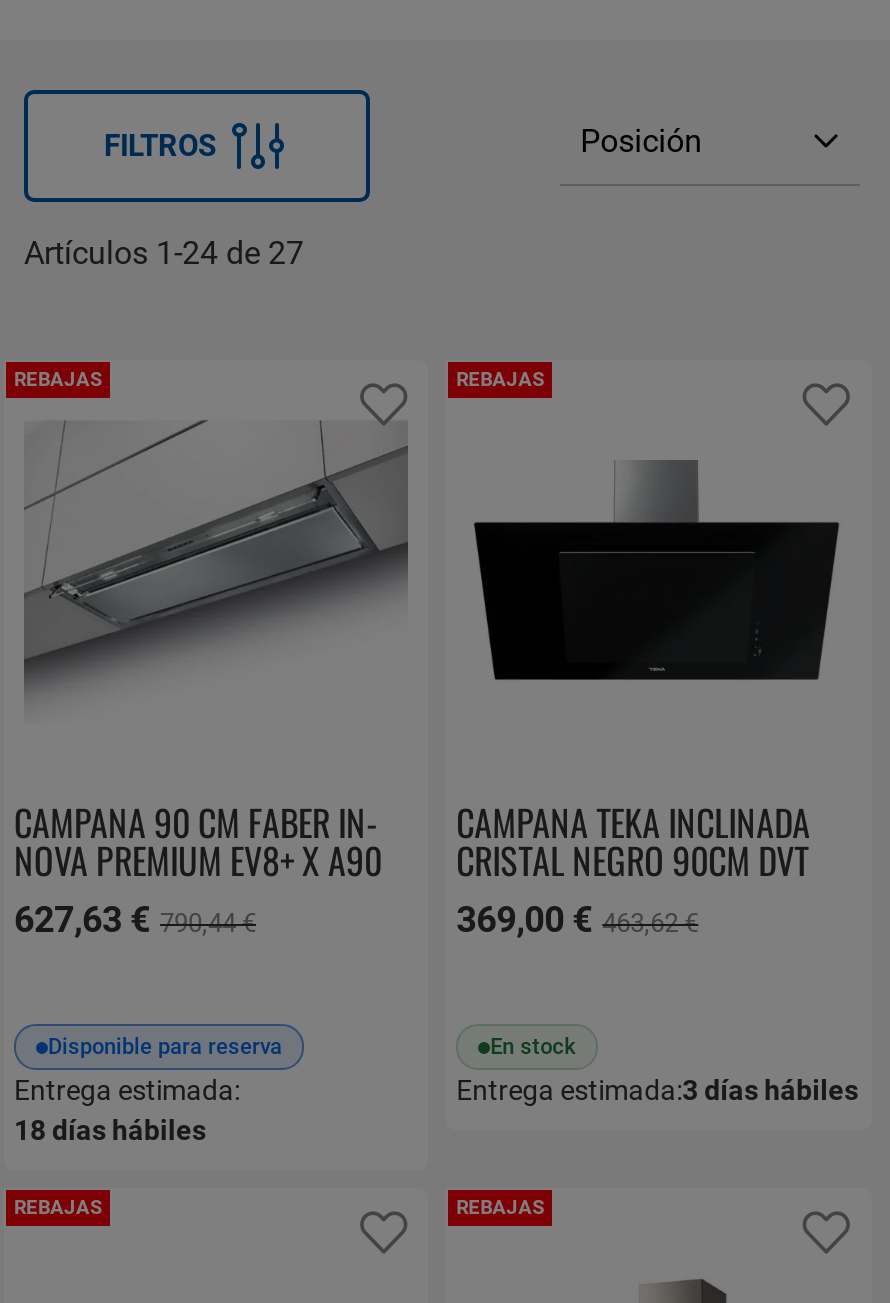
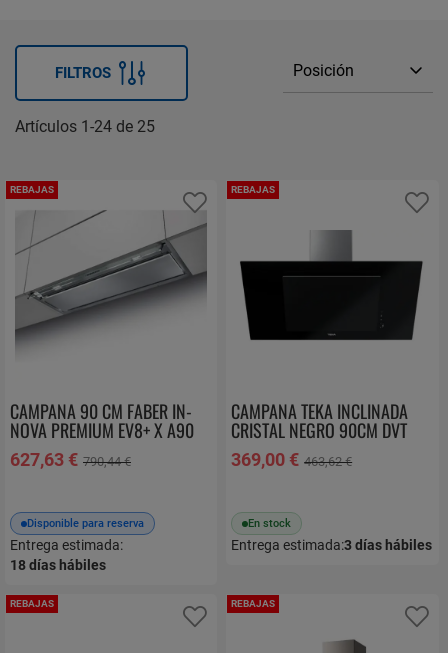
[24,234,304,272] Artículos 1-24 de 27 -> [15,117,155,136] Artículos 1-24 de 25

